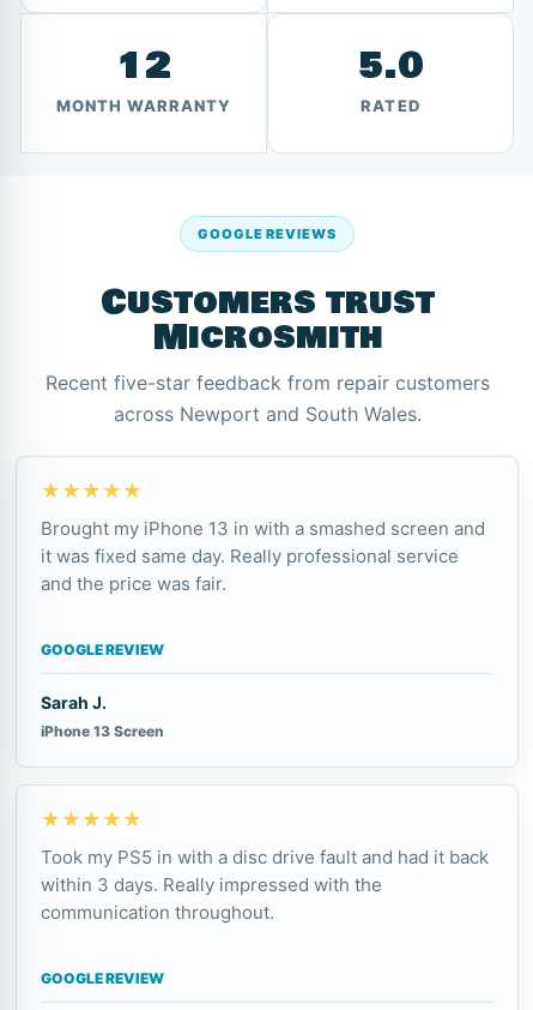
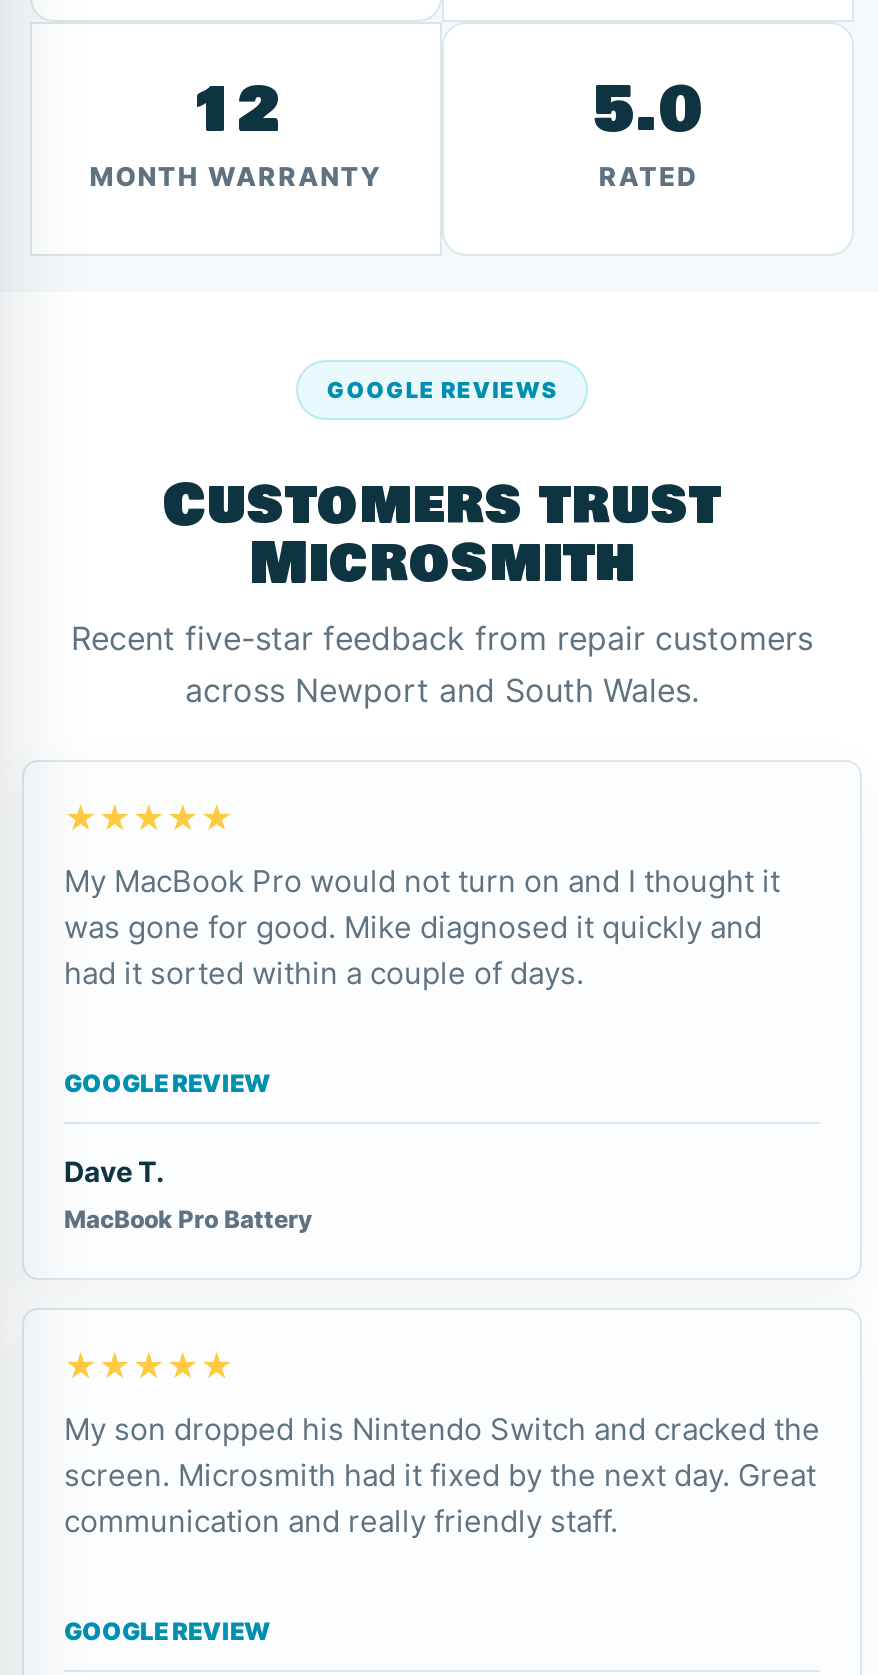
[41,517,485,595] Brought my iPhone 13 in with a smashed screen and | it was fixed same day. Really professional service | and the price was fair. -> [64,863,780,993] My MacBook Pro would not turn on and I thought it | was gone for good. Mike diagnosed it quickly and | had it sorted within a couple of days.
[41,692,107,713] Sarah J. -> [64,1155,164,1189] Dave T.
[41,722,164,740] iPhone 13 Screen -> [64,1205,312,1235] MacBook Pro Battery
[41,846,489,924] Took my PS5 in with a disc drive fault and had it back | within 3 days. Really impressed with the | communication throughout. -> [64,1411,820,1541] My son dropped his Nintendo Switch and cracked the | screen. Microsmith had it fixed by the next day. Great | communication and really friendly staff.

